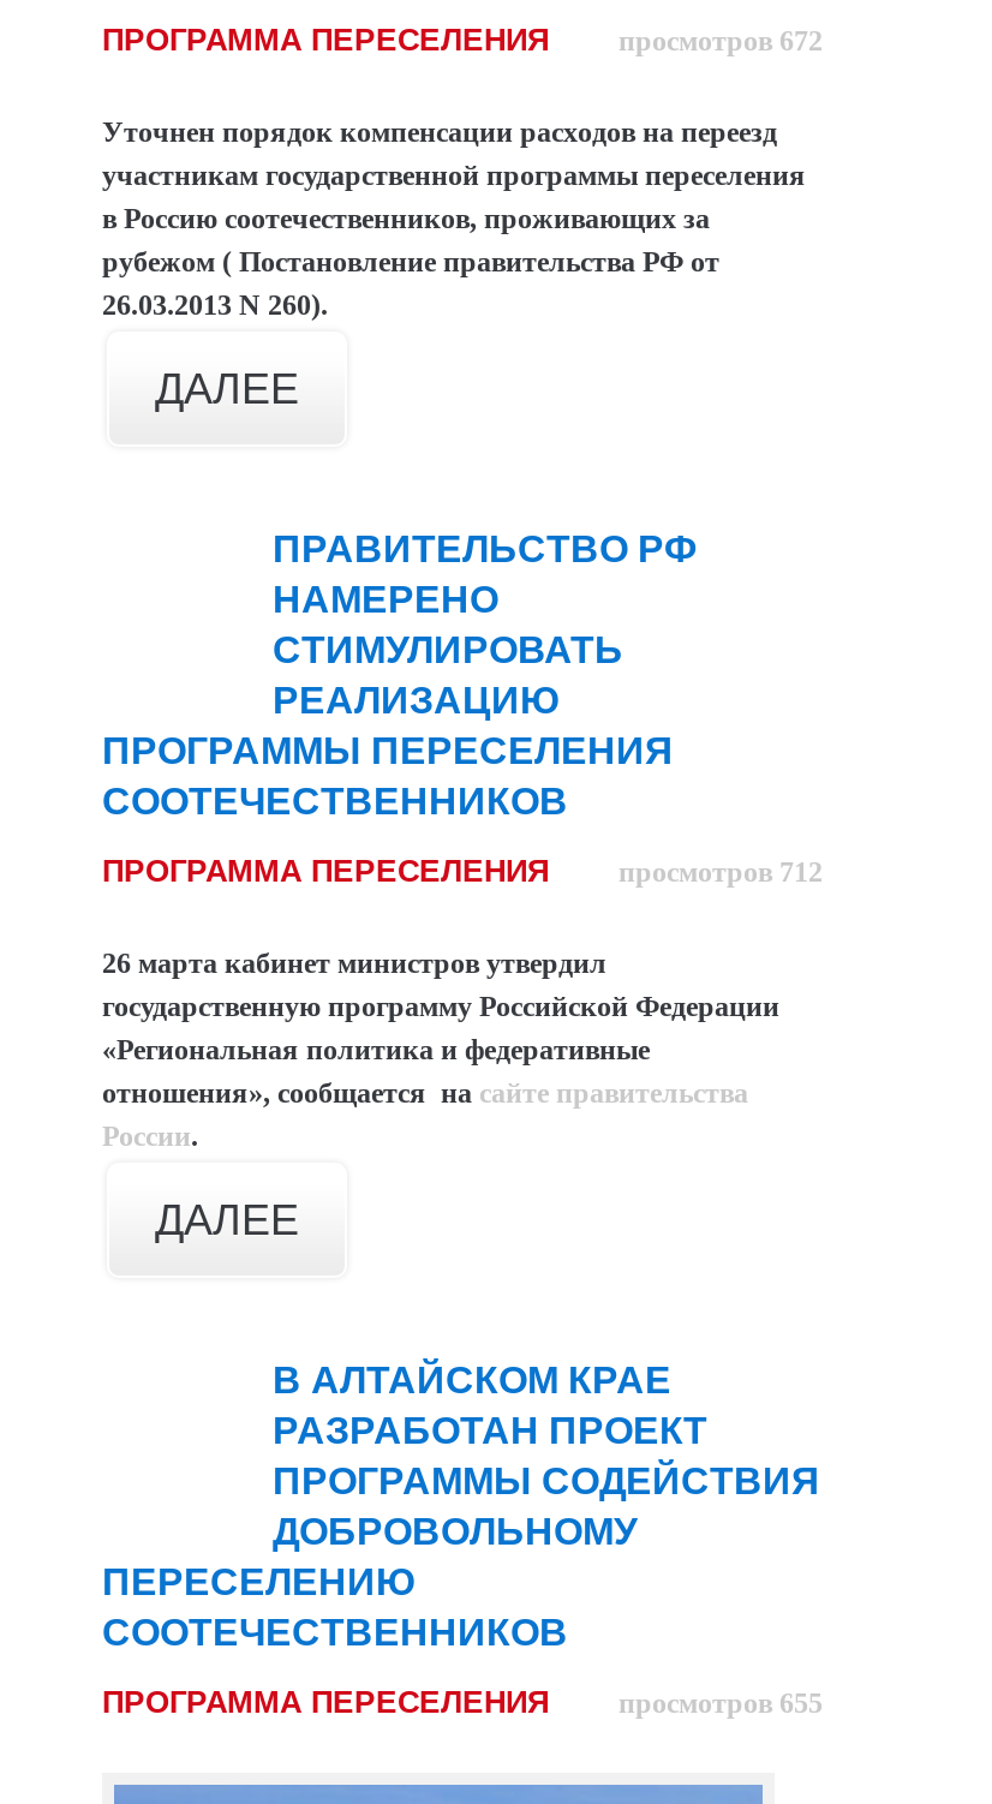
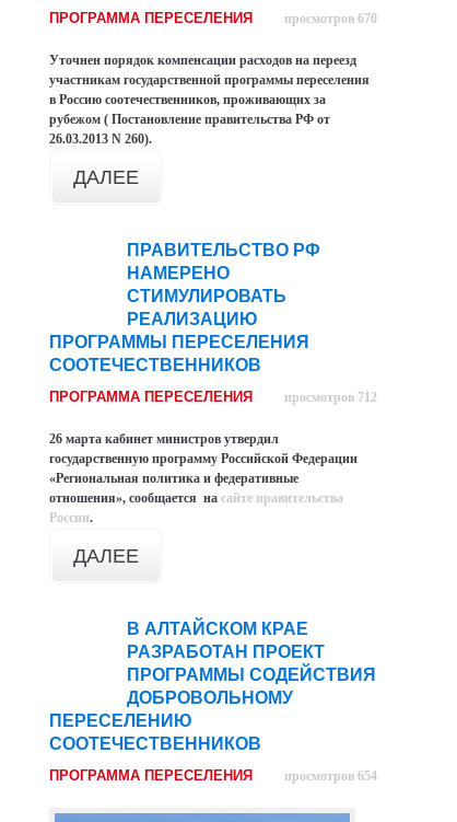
[618,23,823,56] просмотров 672 -> [284,10,377,26] просмотров 670
[618,1685,823,1719] просмотров 655 -> [284,768,377,783] просмотров 654

